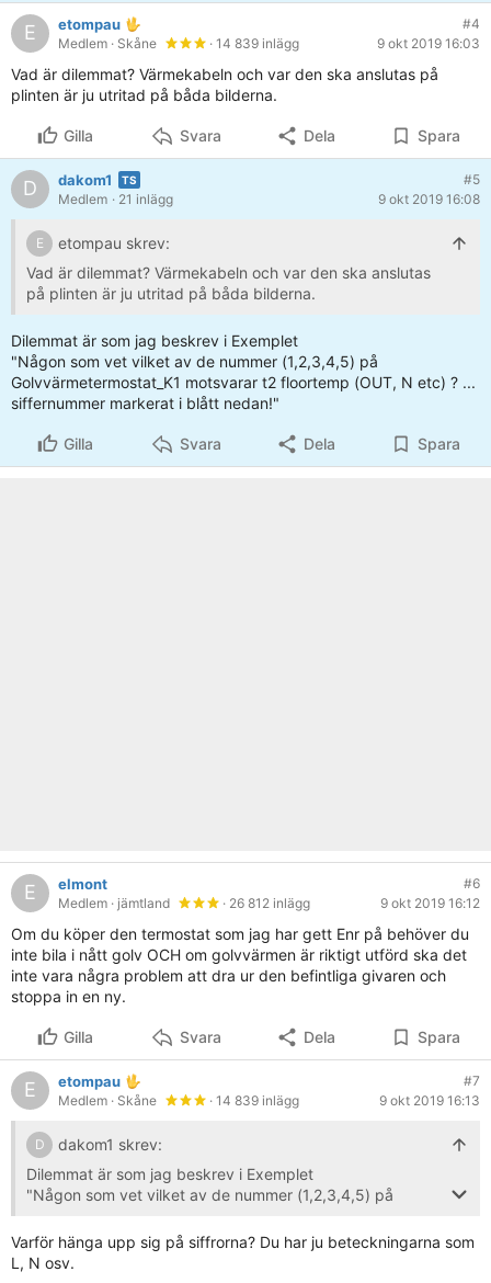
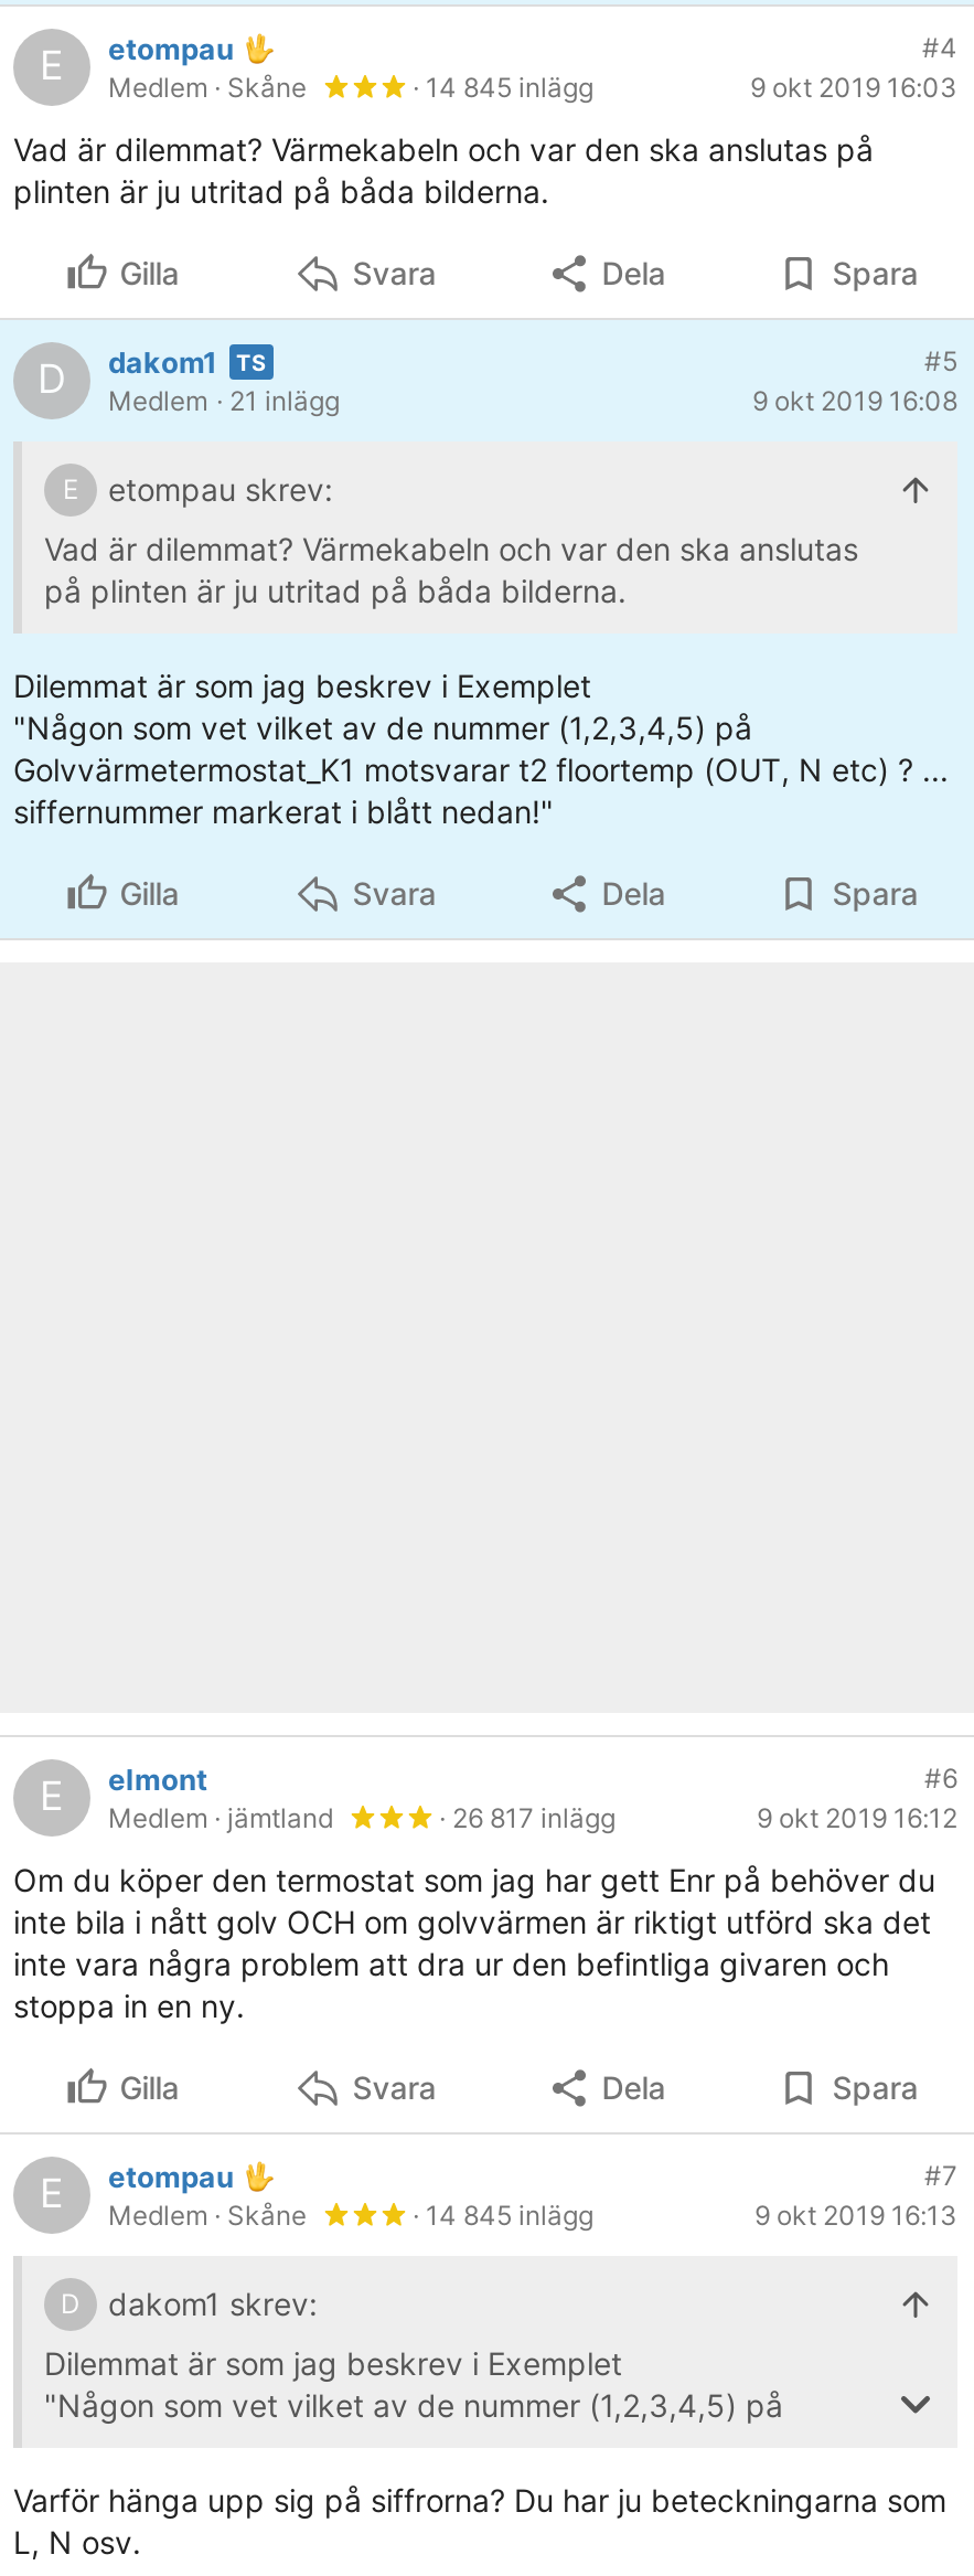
[206,35,299,51] · 14 839 inlägg -> [406,70,593,103] · 14 845 inlägg
[219,894,310,911] · 26 812 inlägg -> [432,1800,616,1833] · 26 817 inlägg
[206,1092,299,1108] · 14 839 inlägg -> [406,2198,593,2231] · 14 845 inlägg

